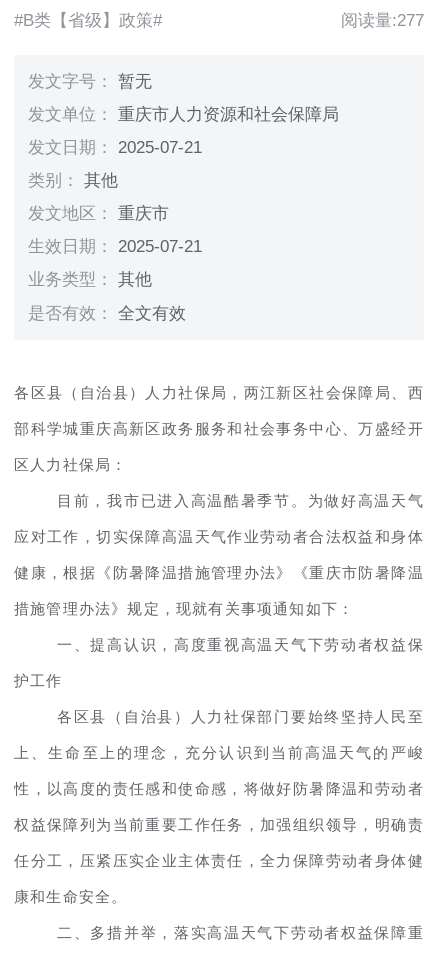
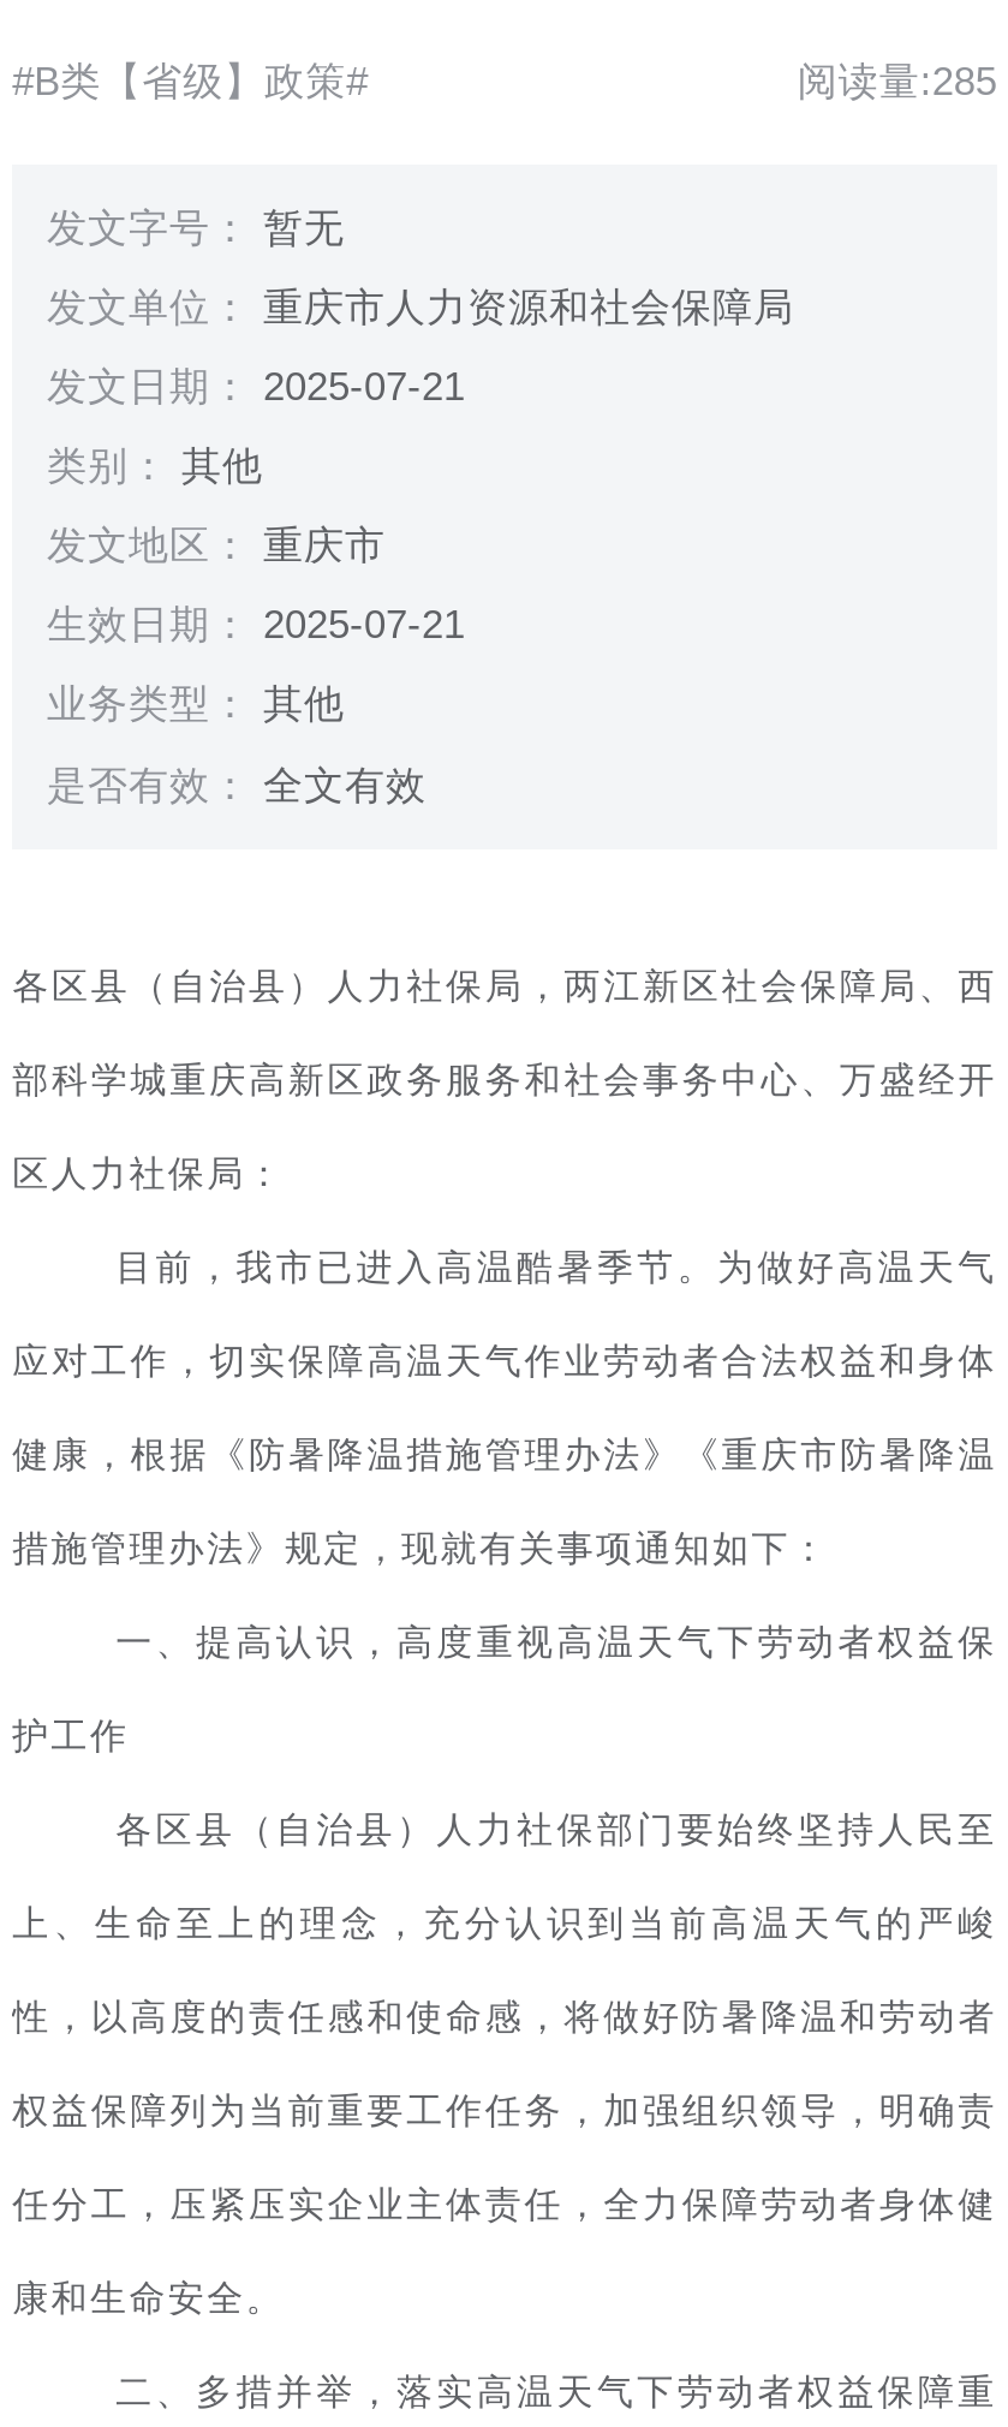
[341,10,424,29] 阅读量:277 -> [798,58,997,103] 阅读量:285

